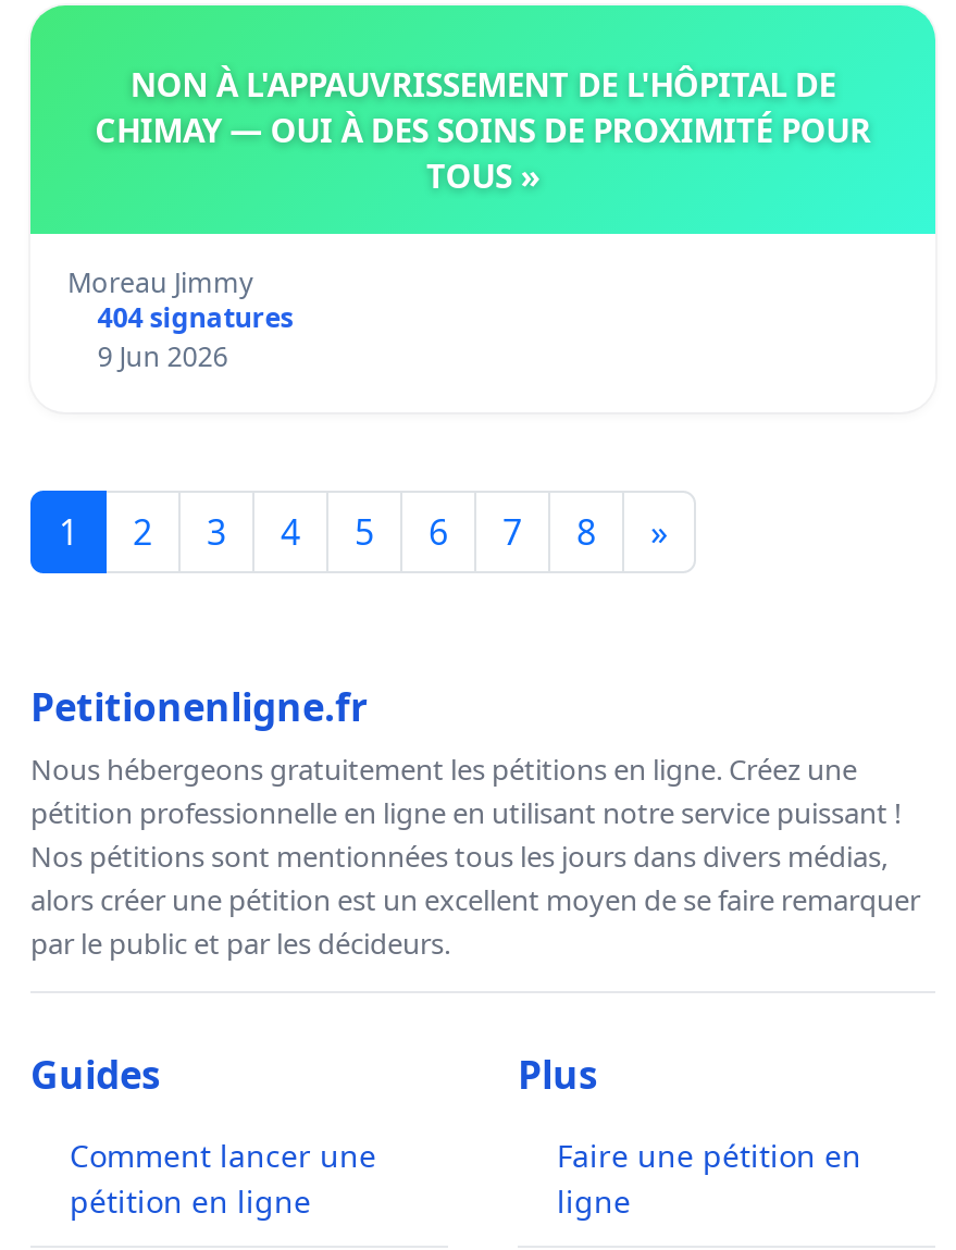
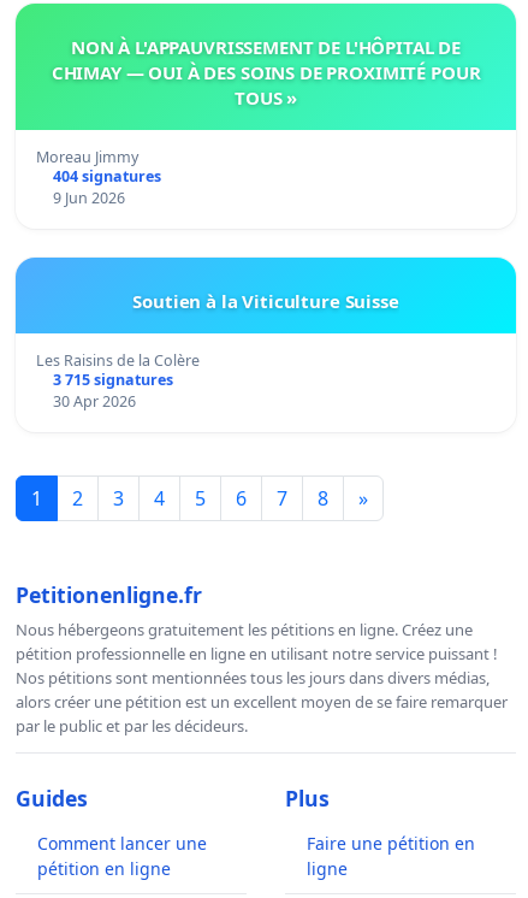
none -> [36,289,399,411] Soutien à la Viticulture Suisse | Les Raisins de la Colère | 3 715 signatures | 30 Apr 2026

